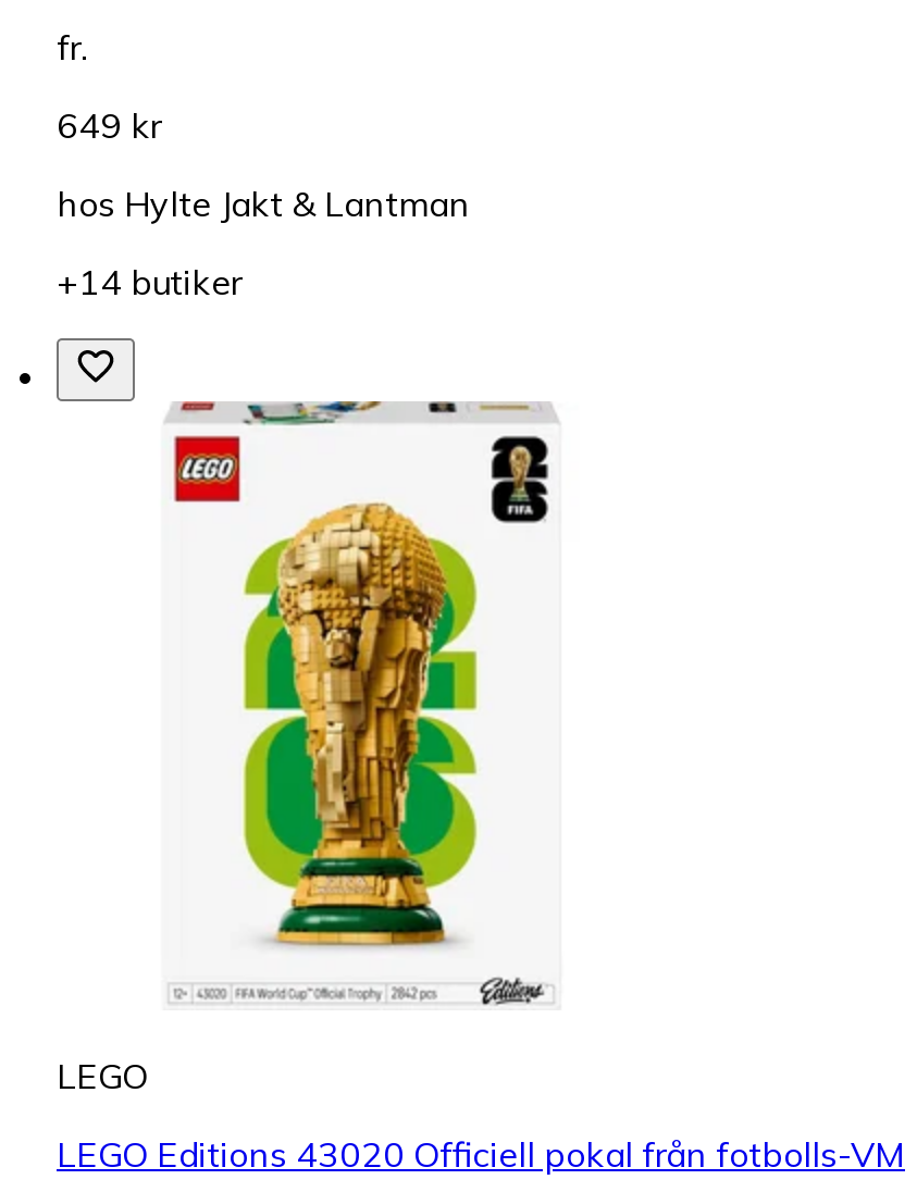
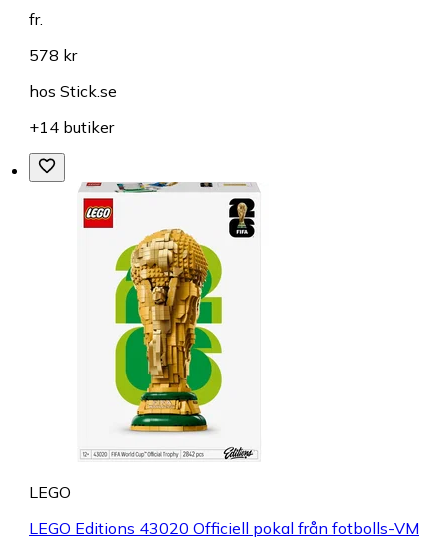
[57,103,161,146] 649 kr -> [29,45,77,65] 578 kr
[57,181,470,225] hos Hylte Jakt & Lantman -> [29,81,117,101] hos Stick.se

